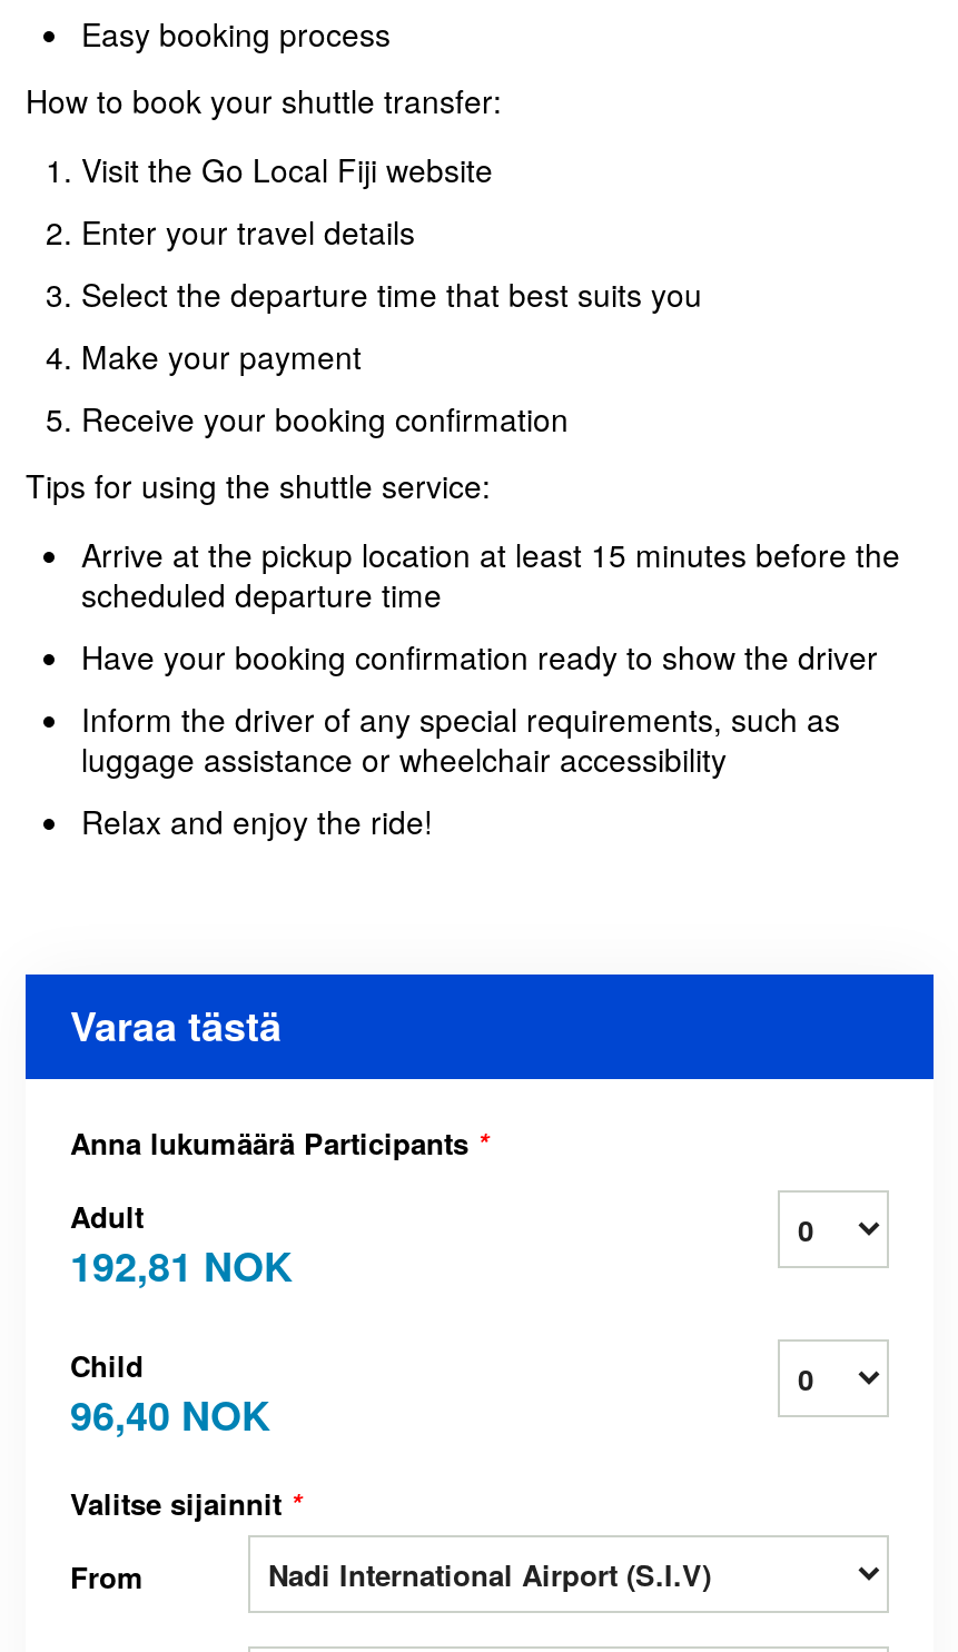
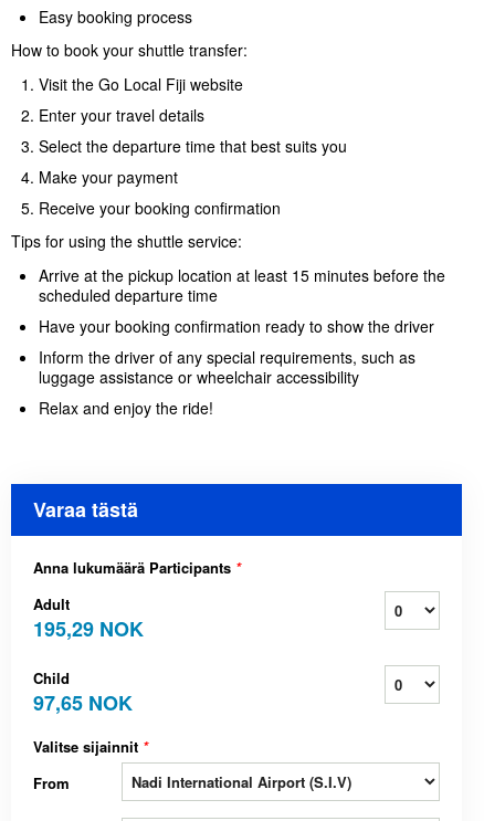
[70,1238,293,1296] 192,81 NOK -> [33,615,144,644] 195,29 NOK
[70,1387,270,1445] 96,40 NOK -> [33,689,133,718] 97,65 NOK

